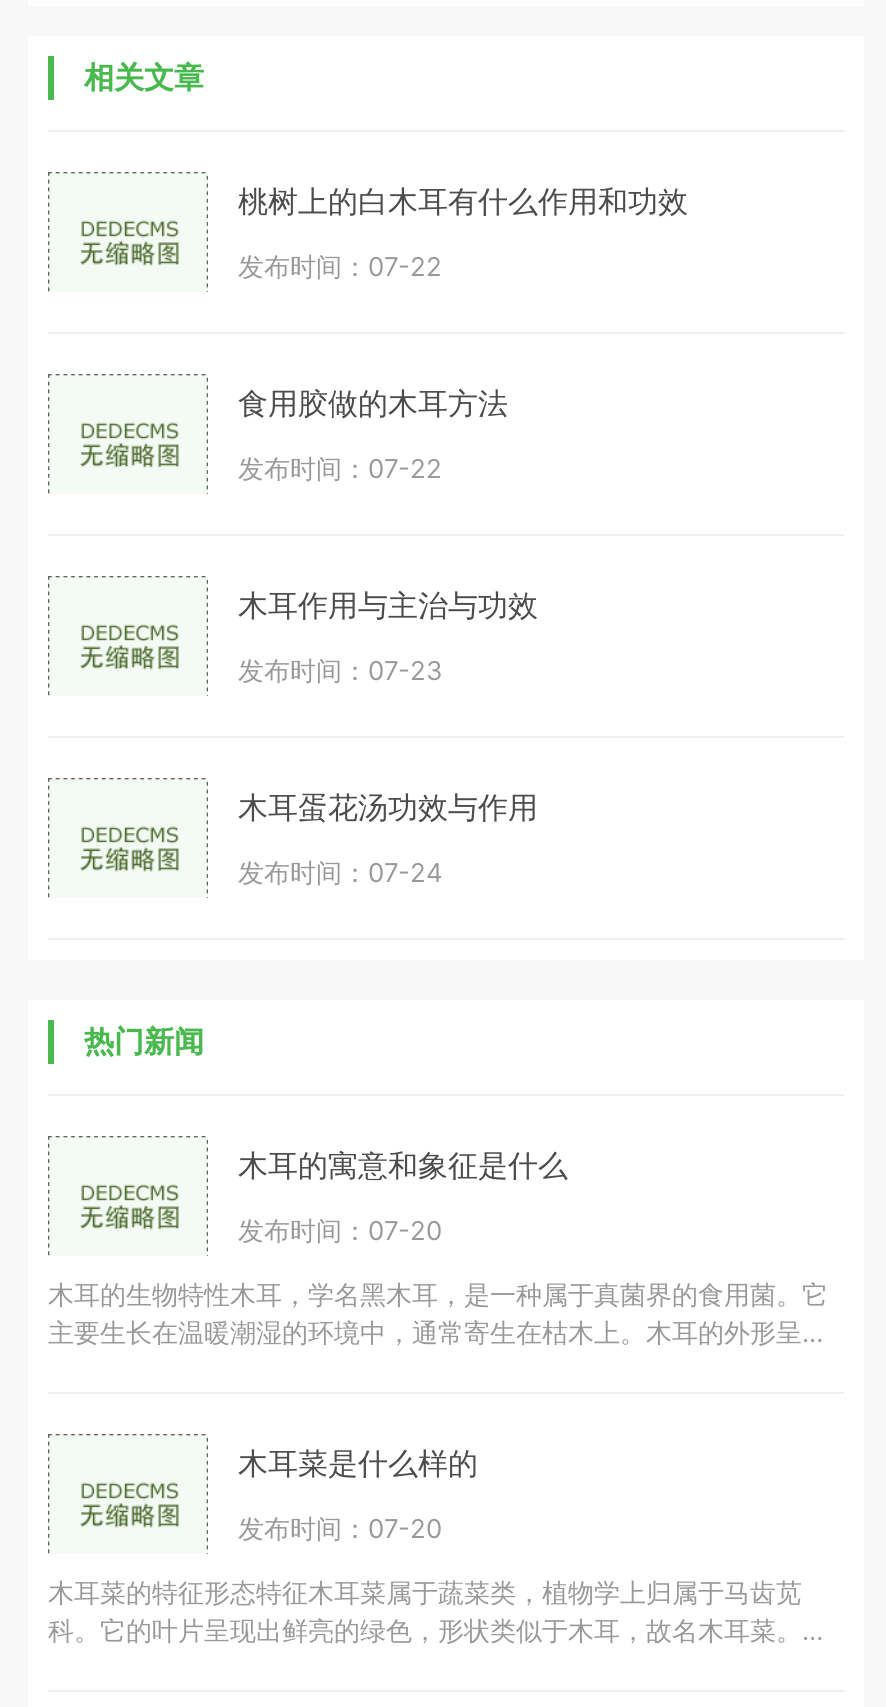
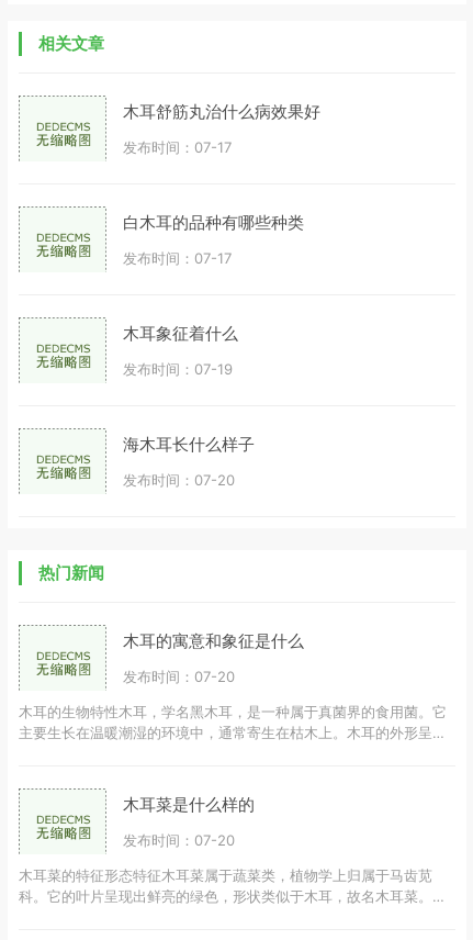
[238,183,688,217] 桃树上的白木耳有什么作用和功效 -> [123,102,320,120] 木耳舒筋丸治什么病效果好
[238,249,442,281] 发布时间：07-22 -> [123,138,232,155] 发布时间：07-17
[238,385,508,419] 食用胶做的木耳方法 -> [123,212,304,231] 白木耳的品种有哪些种类
[238,451,442,483] 发布时间：07-22 -> [123,249,232,266] 发布时间：07-17
[238,587,538,621] 木耳作用与主治与功效 -> [123,323,238,342] 木耳象征着什么
[238,653,442,685] 发布时间：07-23 -> [123,360,233,377] 发布时间：07-19
[238,789,538,823] 木耳蛋花汤功效与作用 -> [123,434,255,453] 海木耳长什么样子
[238,855,442,887] 发布时间：07-24 -> [123,471,235,488] 发布时间：07-20

